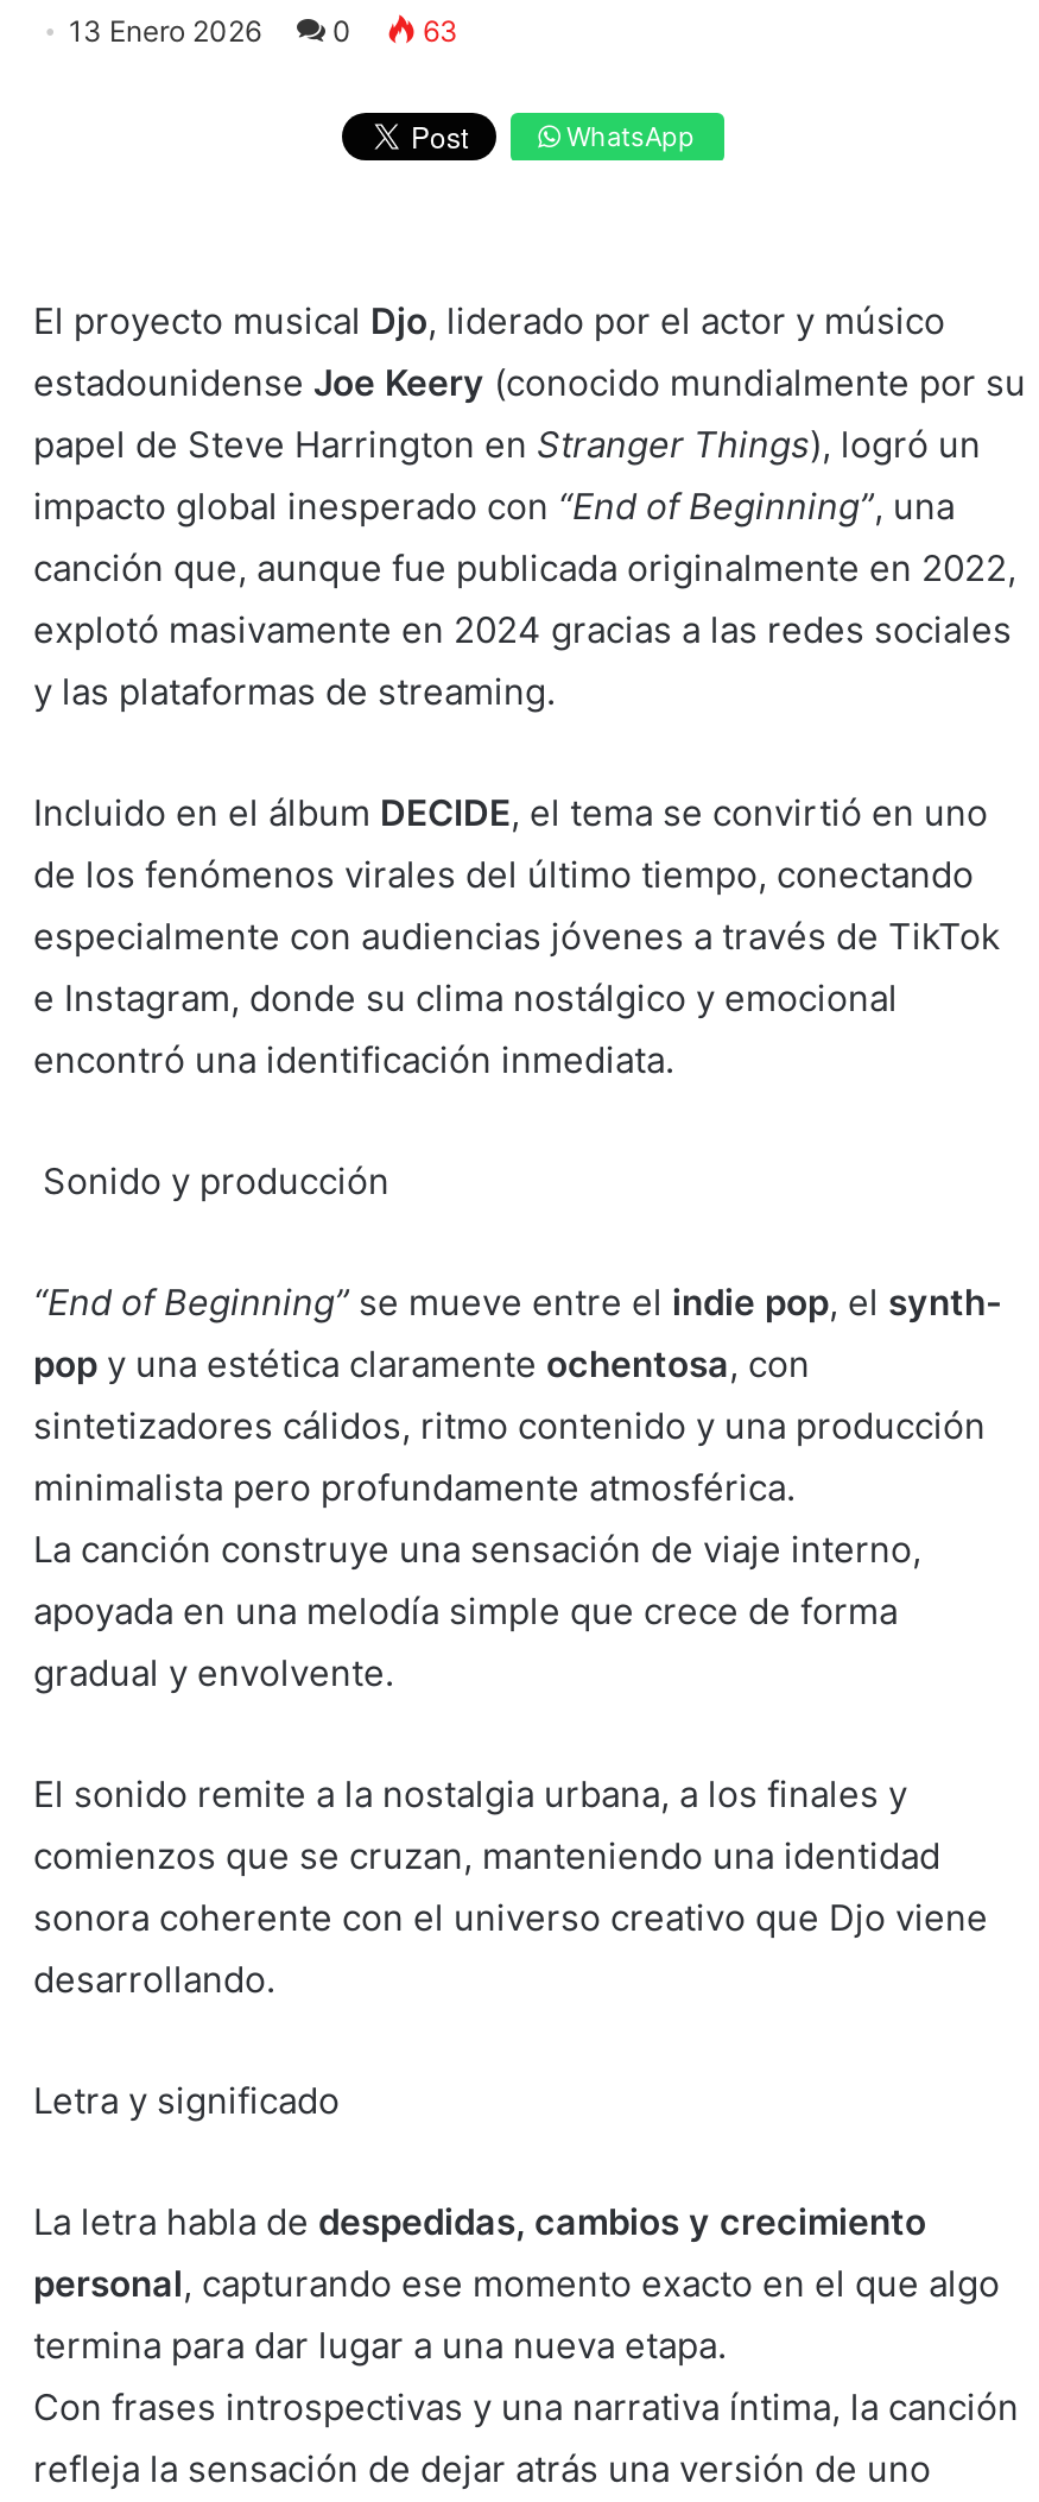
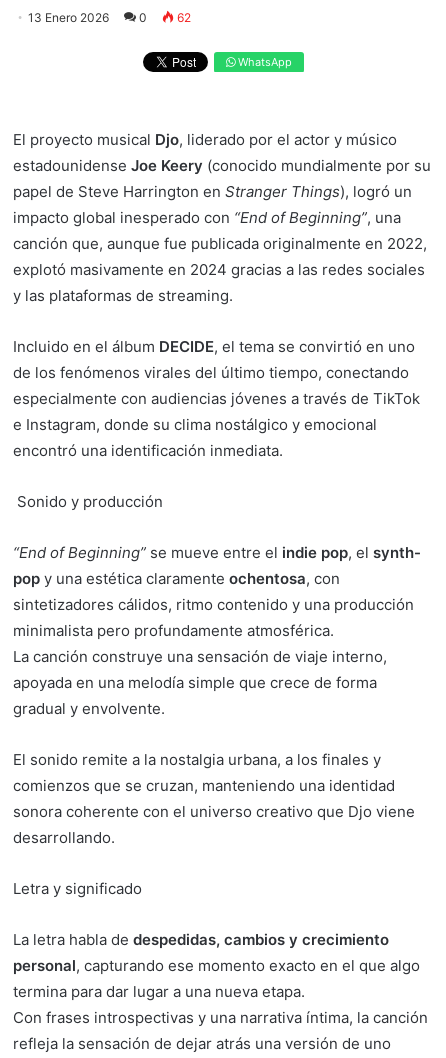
[69,12,458,48] 13 Enero 2026 0 63 -> [28,10,191,25] 13 Enero 2026 0 62

